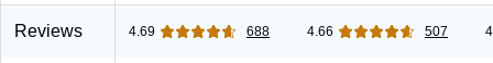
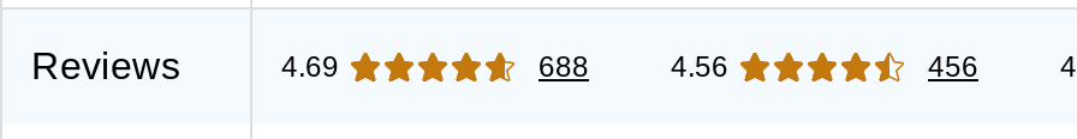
[307,23,333,39] 4.66 -> [671,49,728,83] 4.56
[425,23,448,39] 507 -> [928,49,978,83] 456

